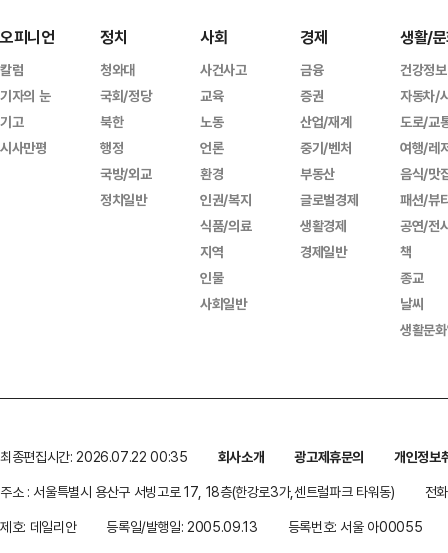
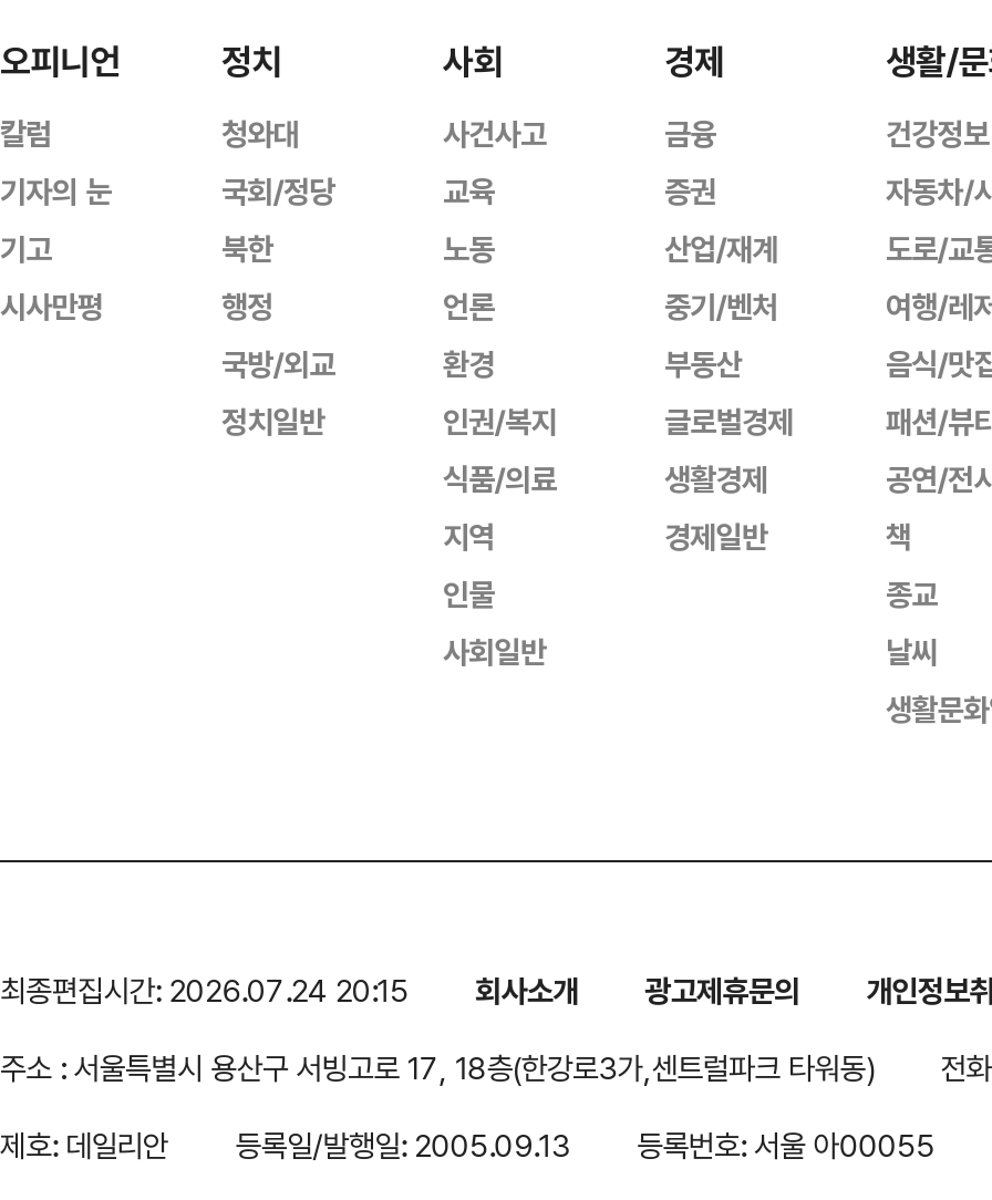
[0,447,188,466] 최종편집시간: 2026.07.22 00:35 -> [0,969,409,1011] 최종편집시간: 2026.07.24 20:15

